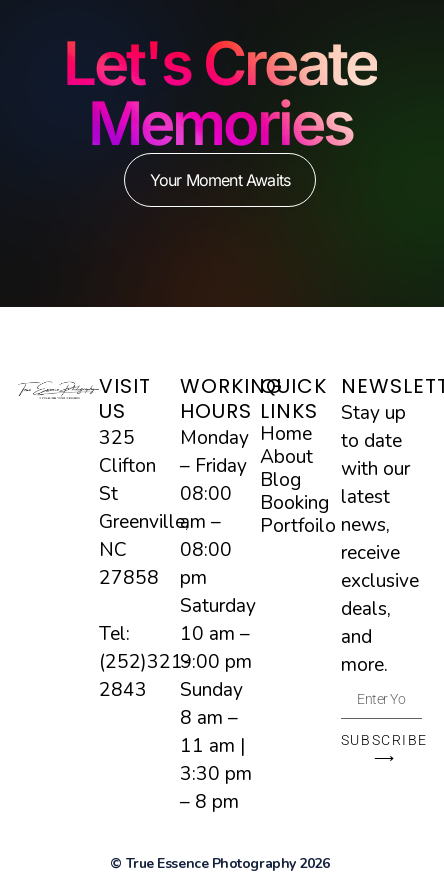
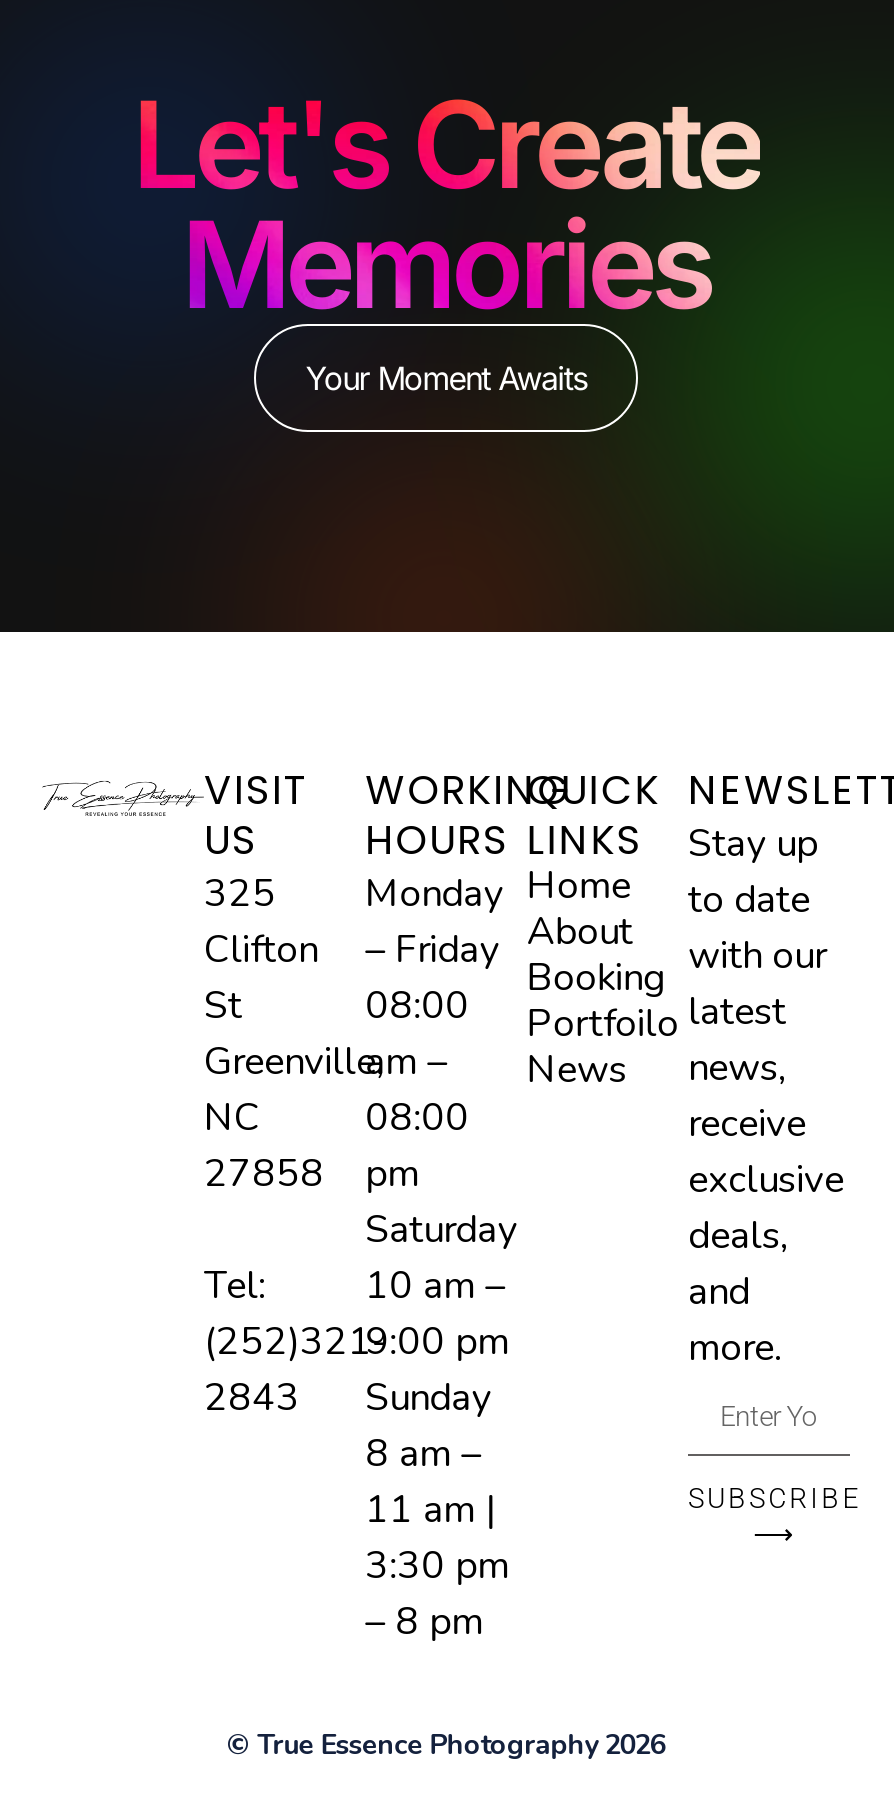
[260,467,301,493] Blog -> none
moved [260,490,336,539] -> [527,953,679,1051]: Booking | Portfoilo
none -> [527,1045,627,1097] News

